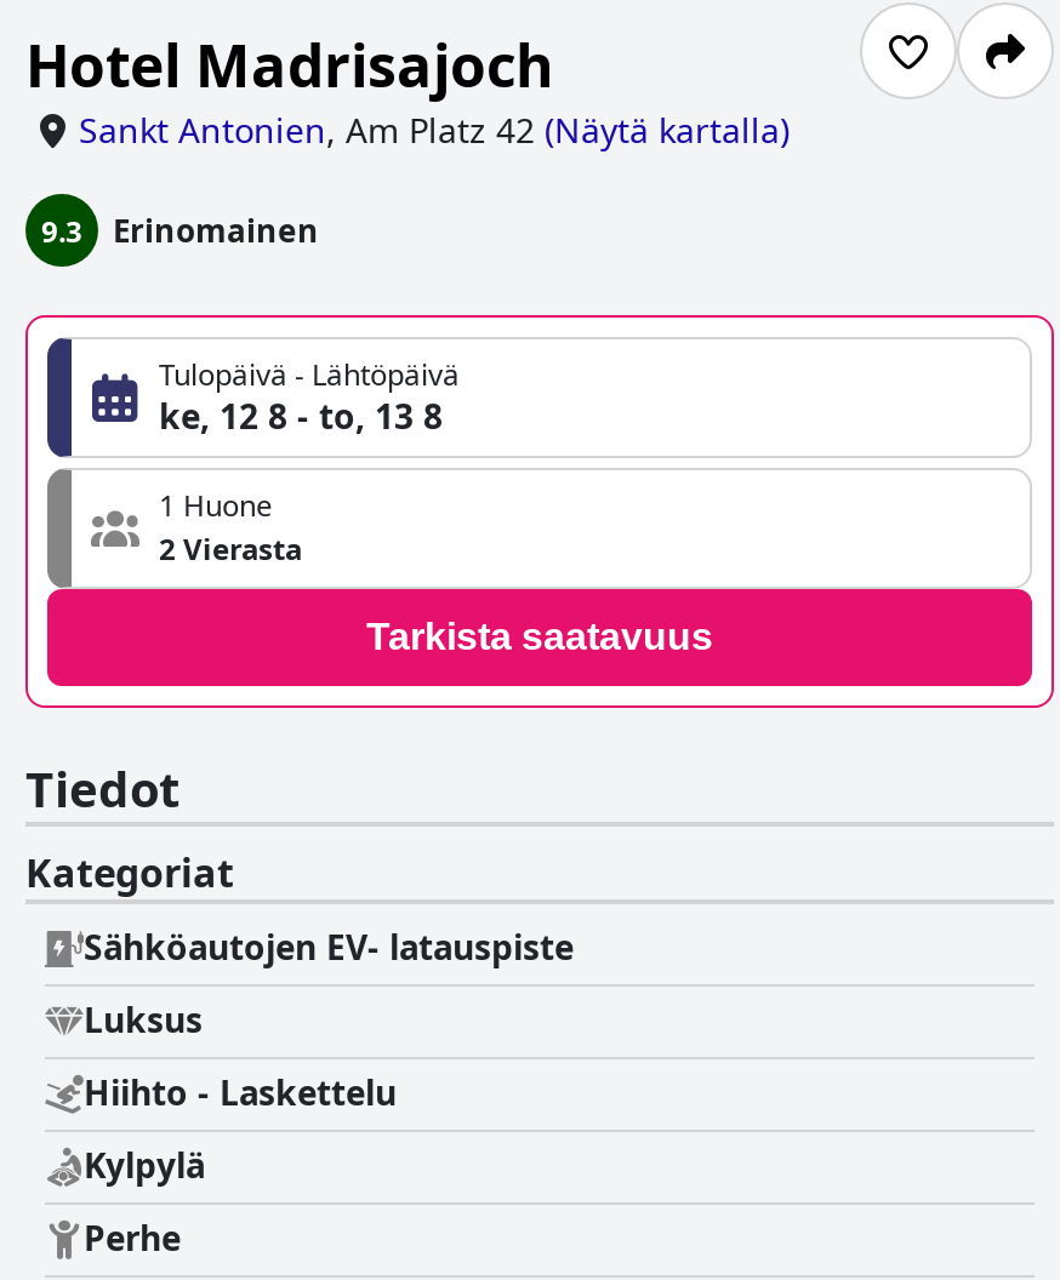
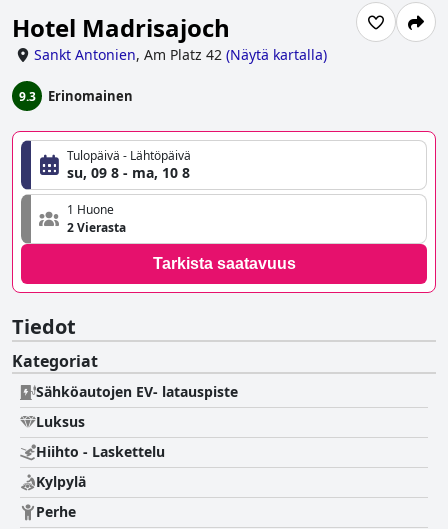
[159,393,443,439] ke, 12 8 - to, 13 8 -> [67,163,190,182] su, 09 8 - ma, 10 8

